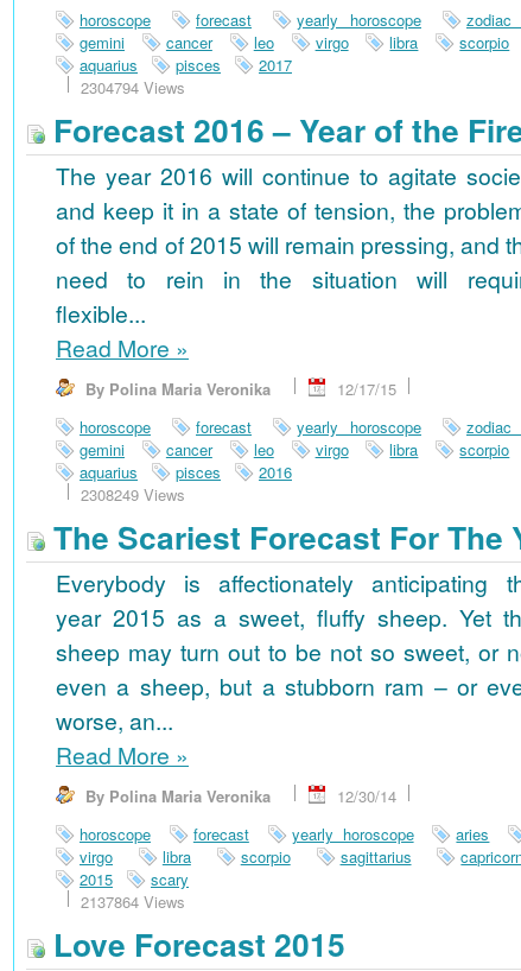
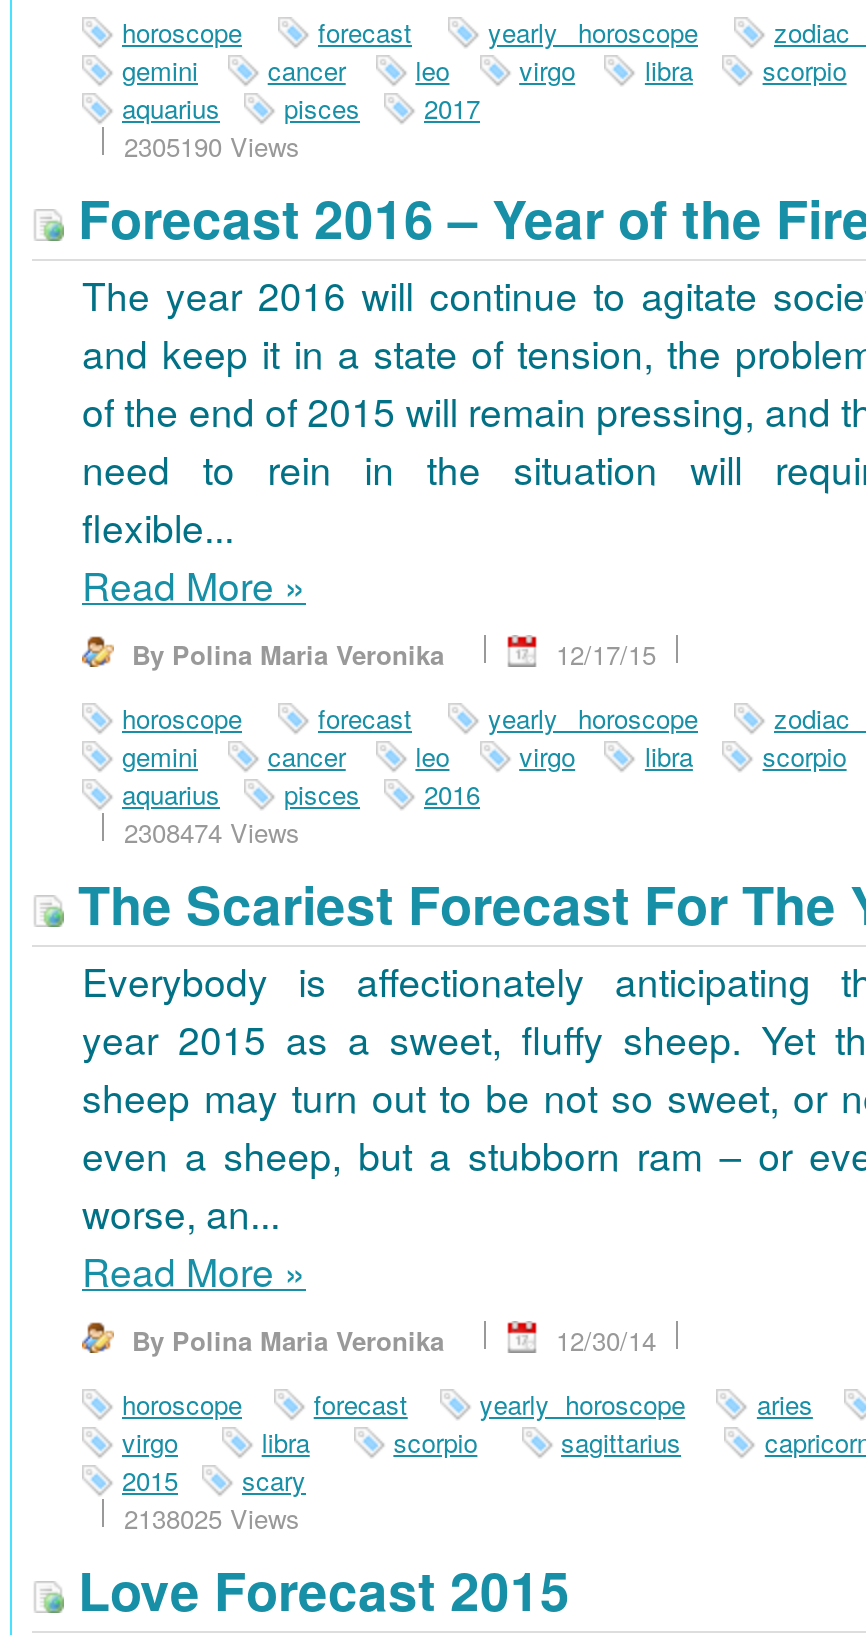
[81,76,185,99] 2304794 Views -> [124,127,300,165] 2305190 Views
[81,483,185,506] 2308249 Views -> [124,813,300,851] 2308474 Views
[81,891,185,913] 2137864 Views -> [124,1499,300,1537] 2138025 Views

